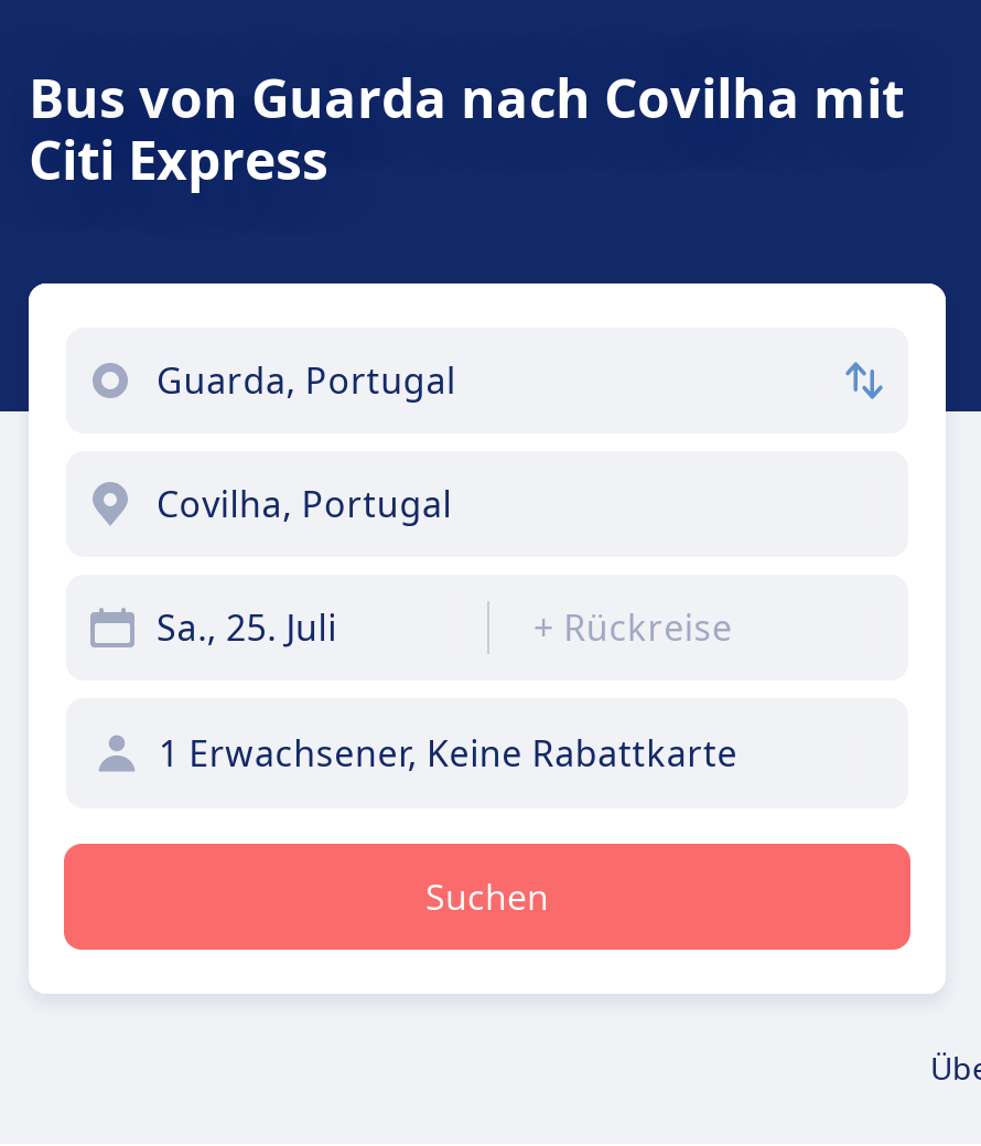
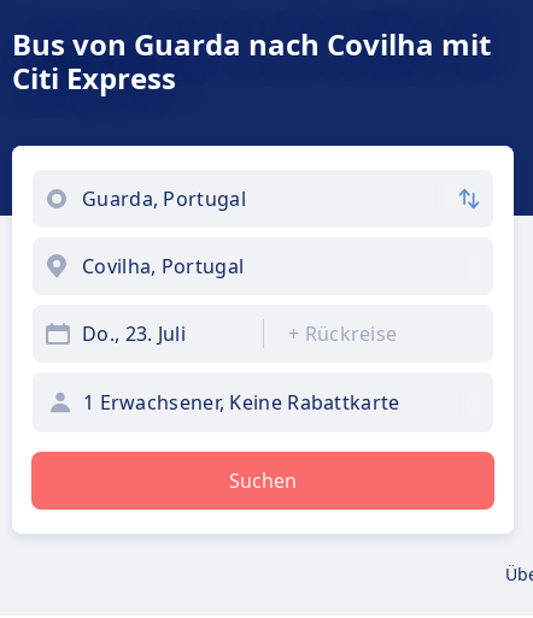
[157,603,337,652] Sa., 25. Juli -> [82,320,186,347] Do., 23. Juli

